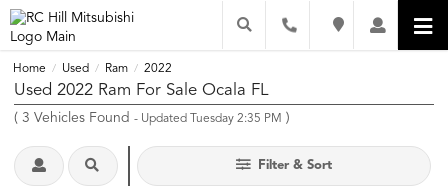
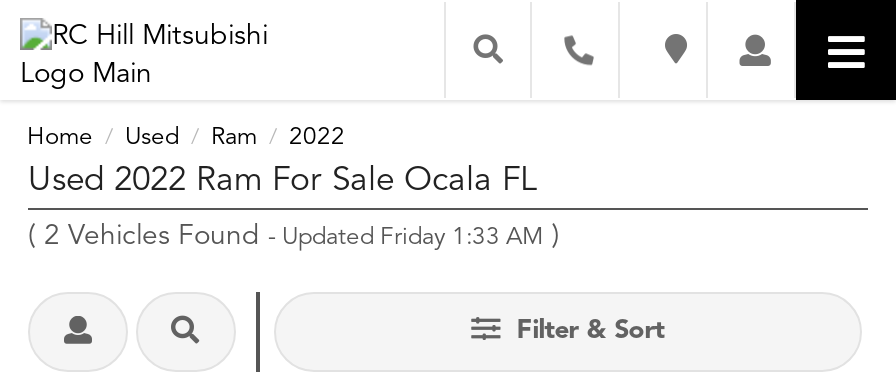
[14,111,290,125] (3 Vehicles Found - Updated Tuesday 2:35 PM) -> [28,222,560,250] (2 Vehicles Found - Updated Friday 1:33 AM)

